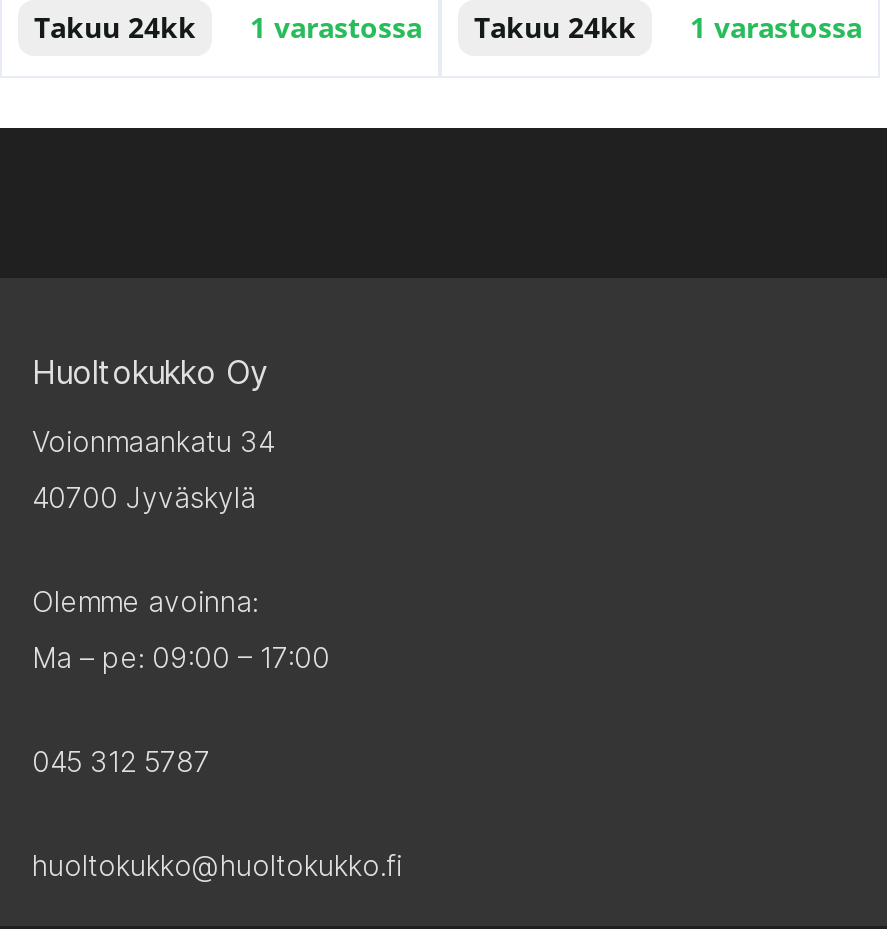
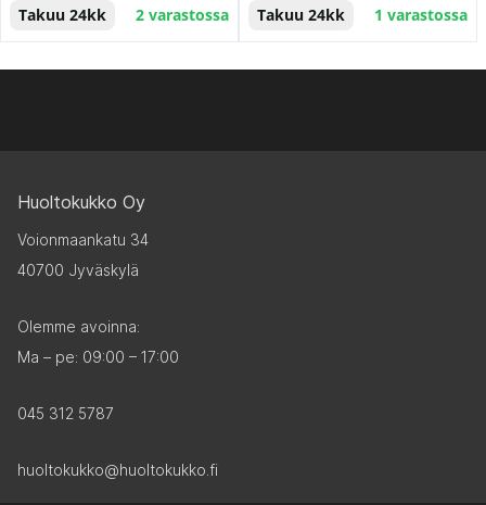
[34,8,862,46] Takuu 24kk 1 varastossa Takuu 24kk 1 varastossa -> [18,4,468,25] Takuu 24kk 2 varastossa Takuu 24kk 1 varastossa

